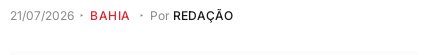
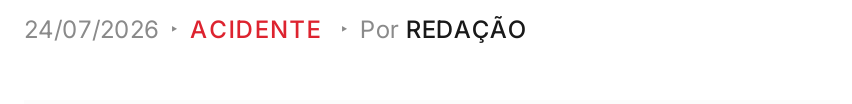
[10,8,131,23] 21/07/2026 | BAHIA -> [24,14,322,44] 24/07/2026 | ACIDENTE

